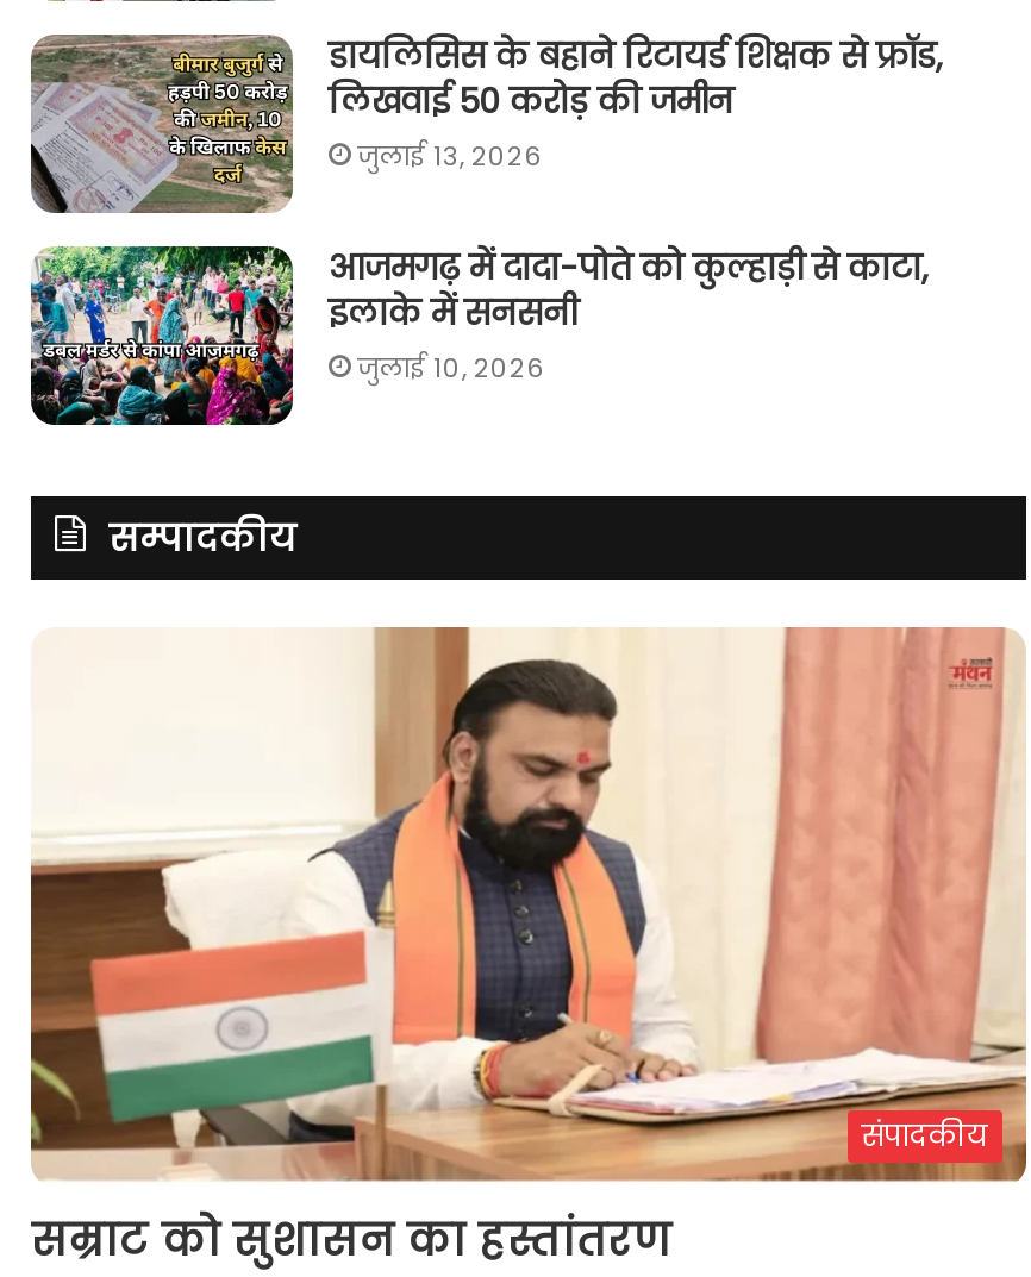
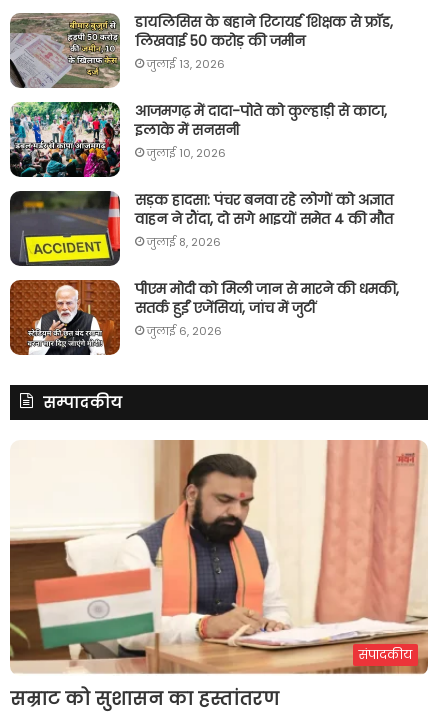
none -> [9,279,121,356] [image]
none -> [10,190,399,339] [image] | सड़क हादसा: पंचर बनवा रहे लोगों को अज्ञात | वाहन ने रौंदा, दो सगे भाइयों समेत 4 की मौत | जुलाई 8, 2026 | पीएम मोदी को मिली जान से मारने की धमकी, | सतर्क हुईं एजेंसियां, जांच में जुटीं | जुलाई 6, 2026

